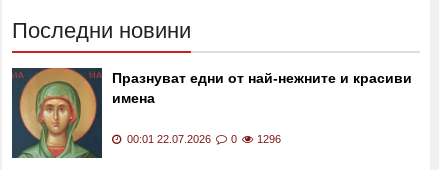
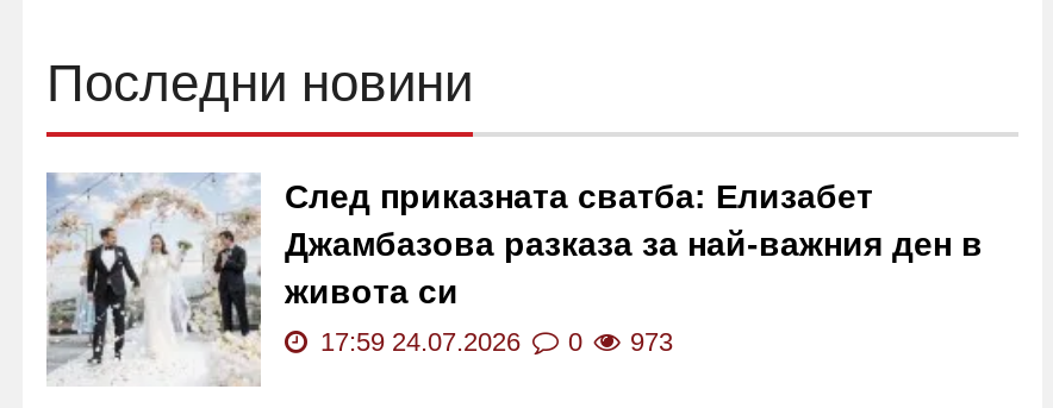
[11,67,412,159] [image] | Празнуват едни от най-нежните и красиви | имена | 00:01 22.07.2026 -> [46,172,983,387] [image] | След приказната сватба: Елизабет | Джамбазова разказа за най-важния ден в | живота си | 17:59 24.07.2026
[254,133,281,145] 1296 -> [623,326,673,355] 973

